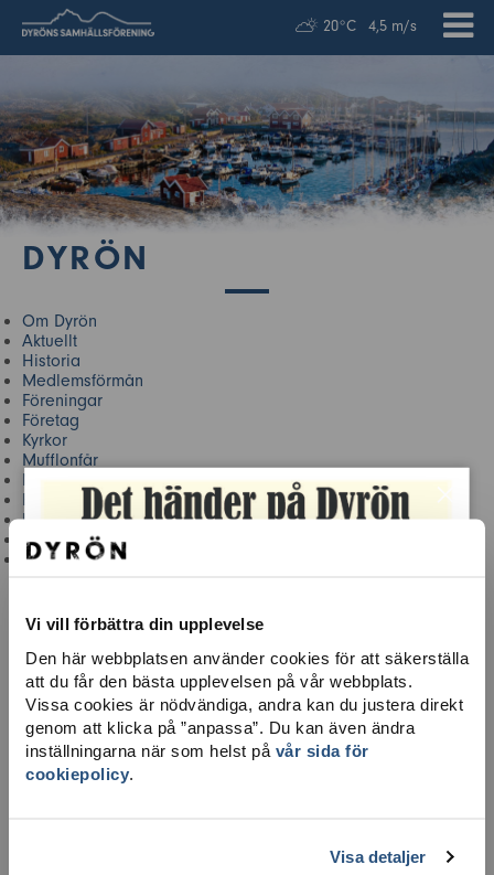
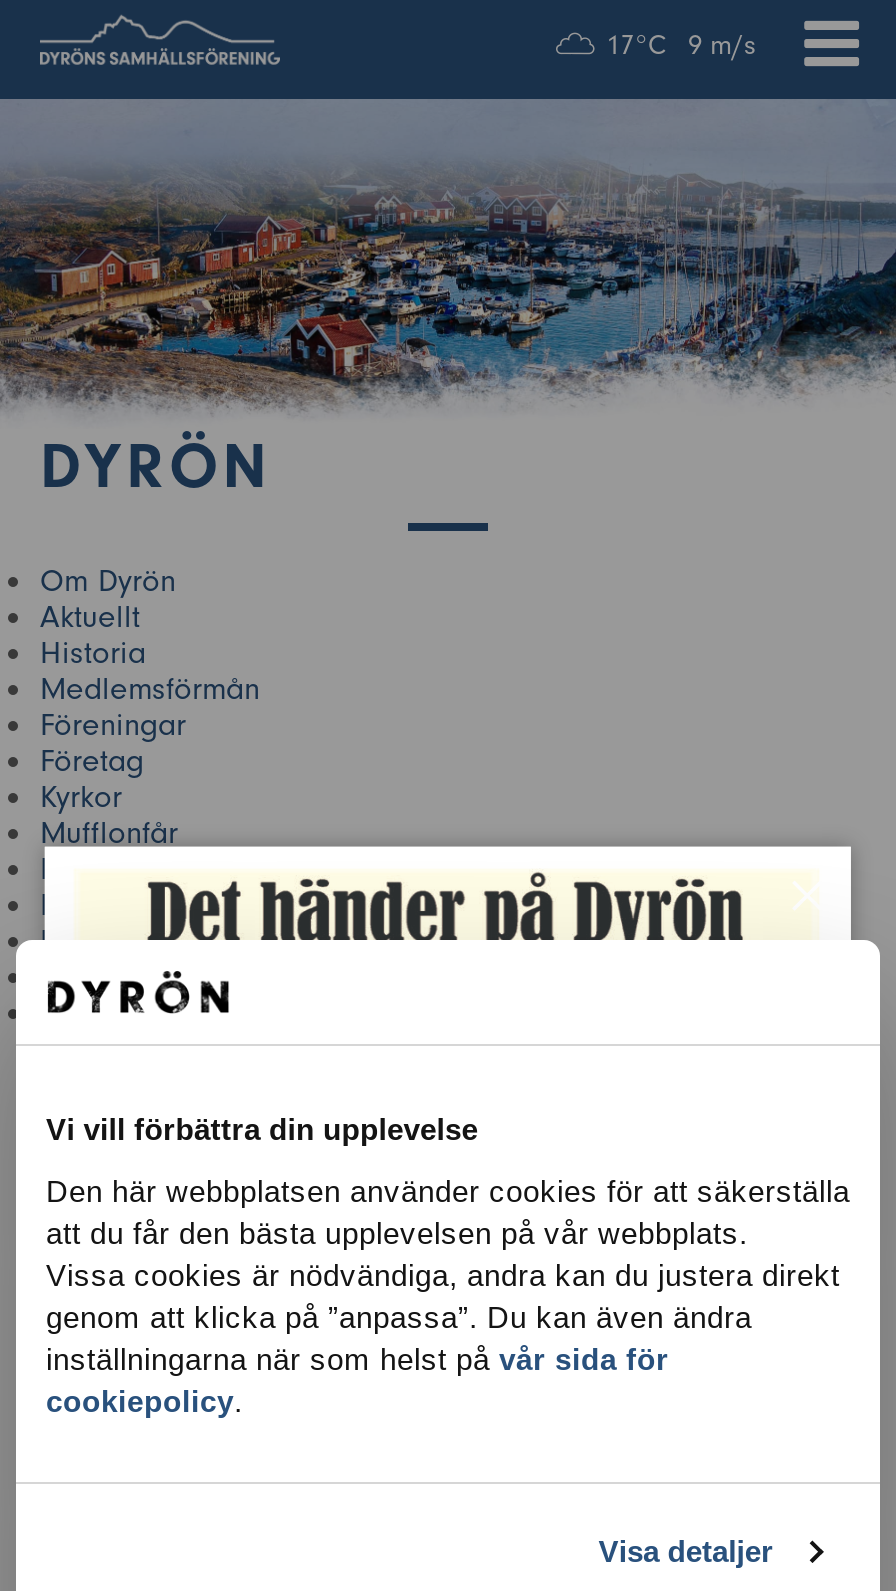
[323,15,417,34] 20°C | 4,5 m/s -> [606,27,756,61] 17°C | 9 m/s

